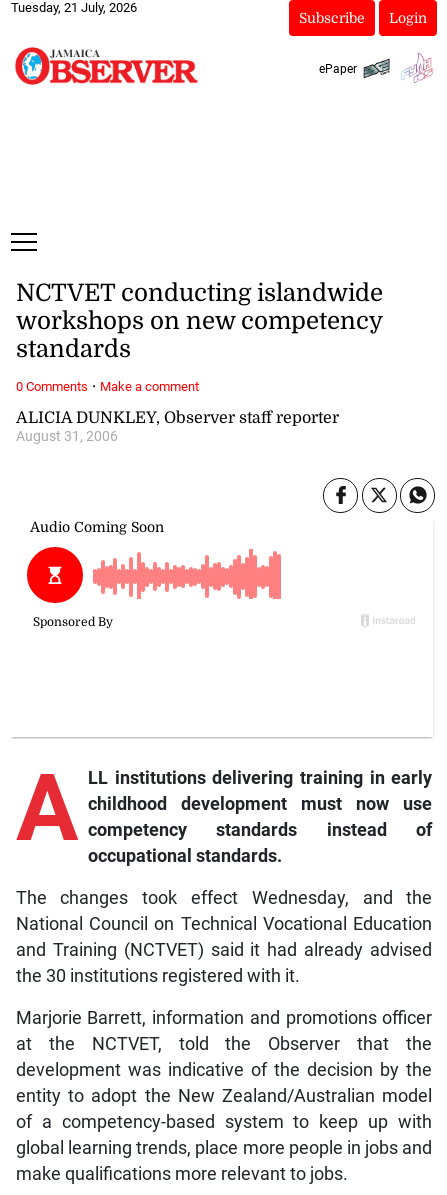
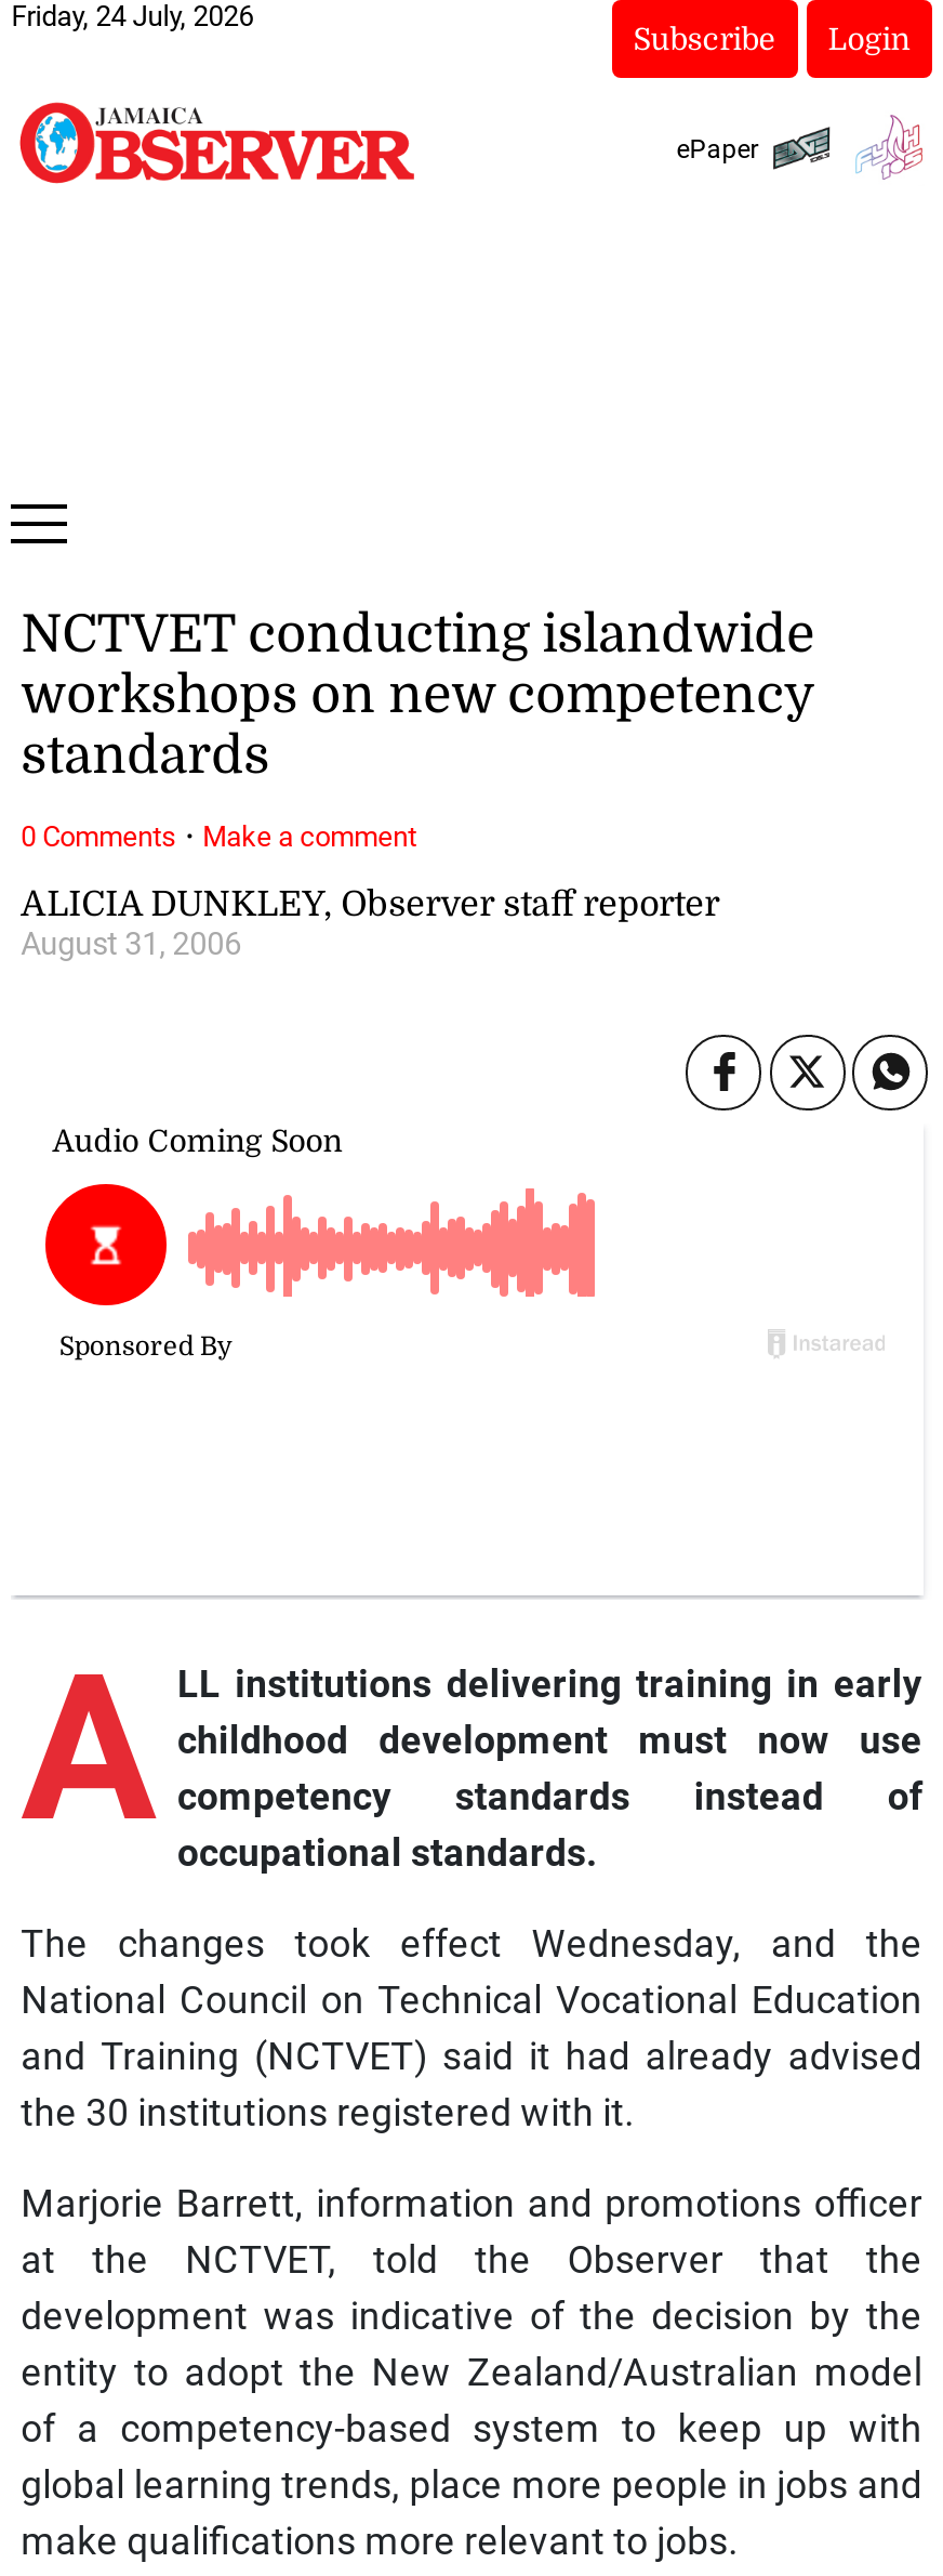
[11,0,137,15] Tuesday, 21 July, 2026 -> [11,0,253,32] Friday, 24 July, 2026

